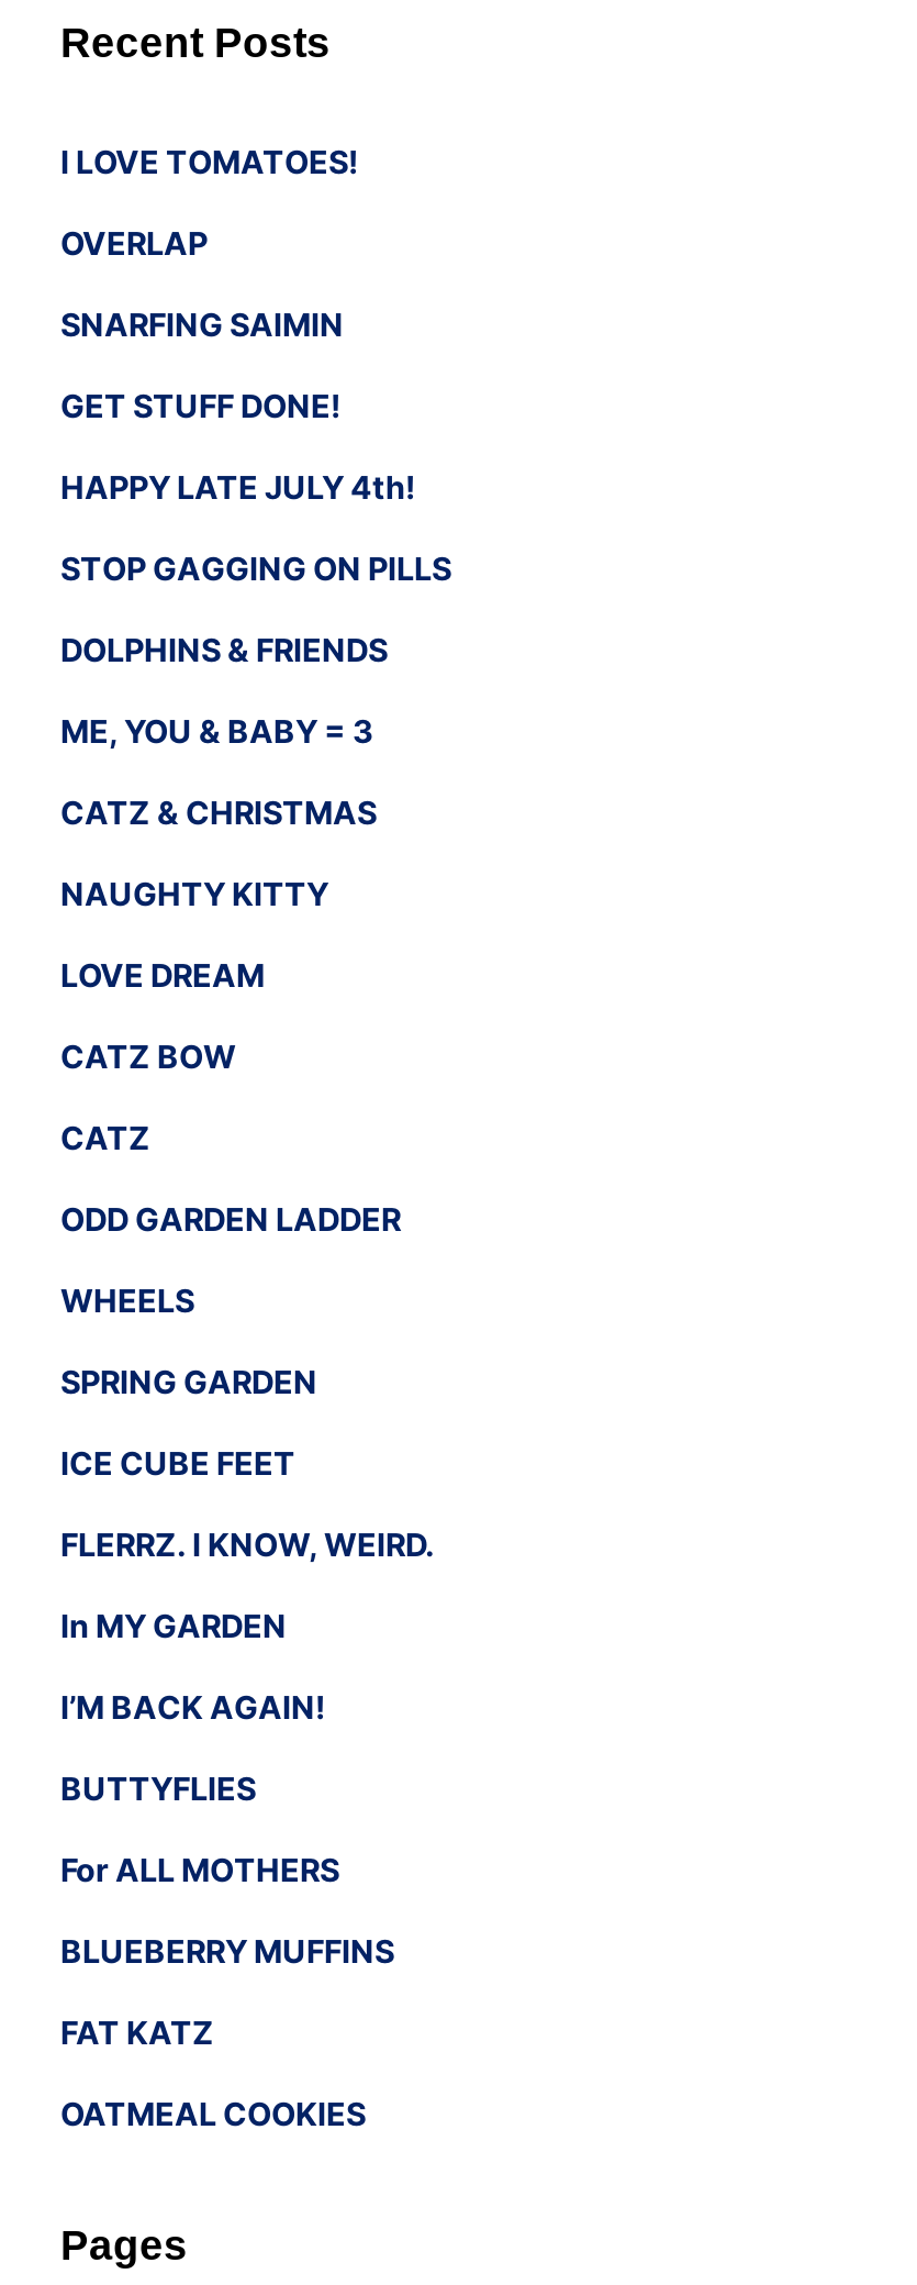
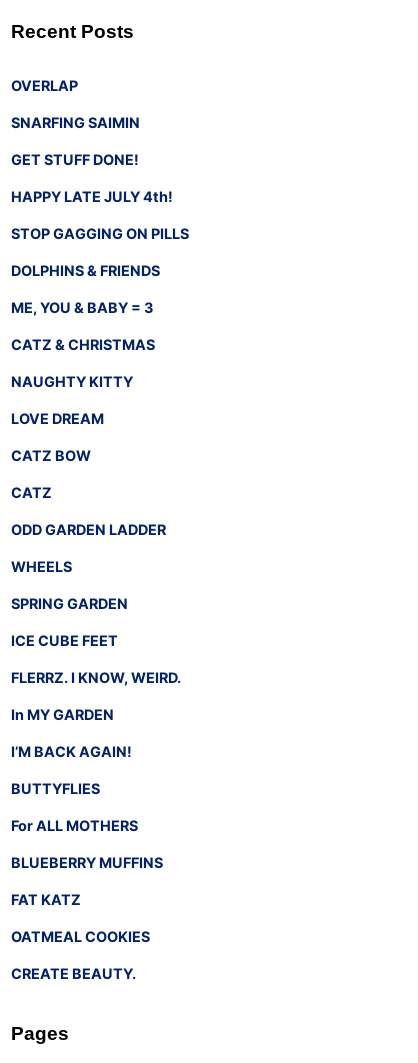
[60,144,359,181] I LOVE TOMATOES! -> none
moved [60,225,451,2133] -> [11,77,189,945]: OVERLAP | SNARFING SAIMIN | GET STUFF DONE! | ... | FAT KATZ | OATMEAL COOKIES
none -> [11,965,136,982] CREATE BEAUTY.

